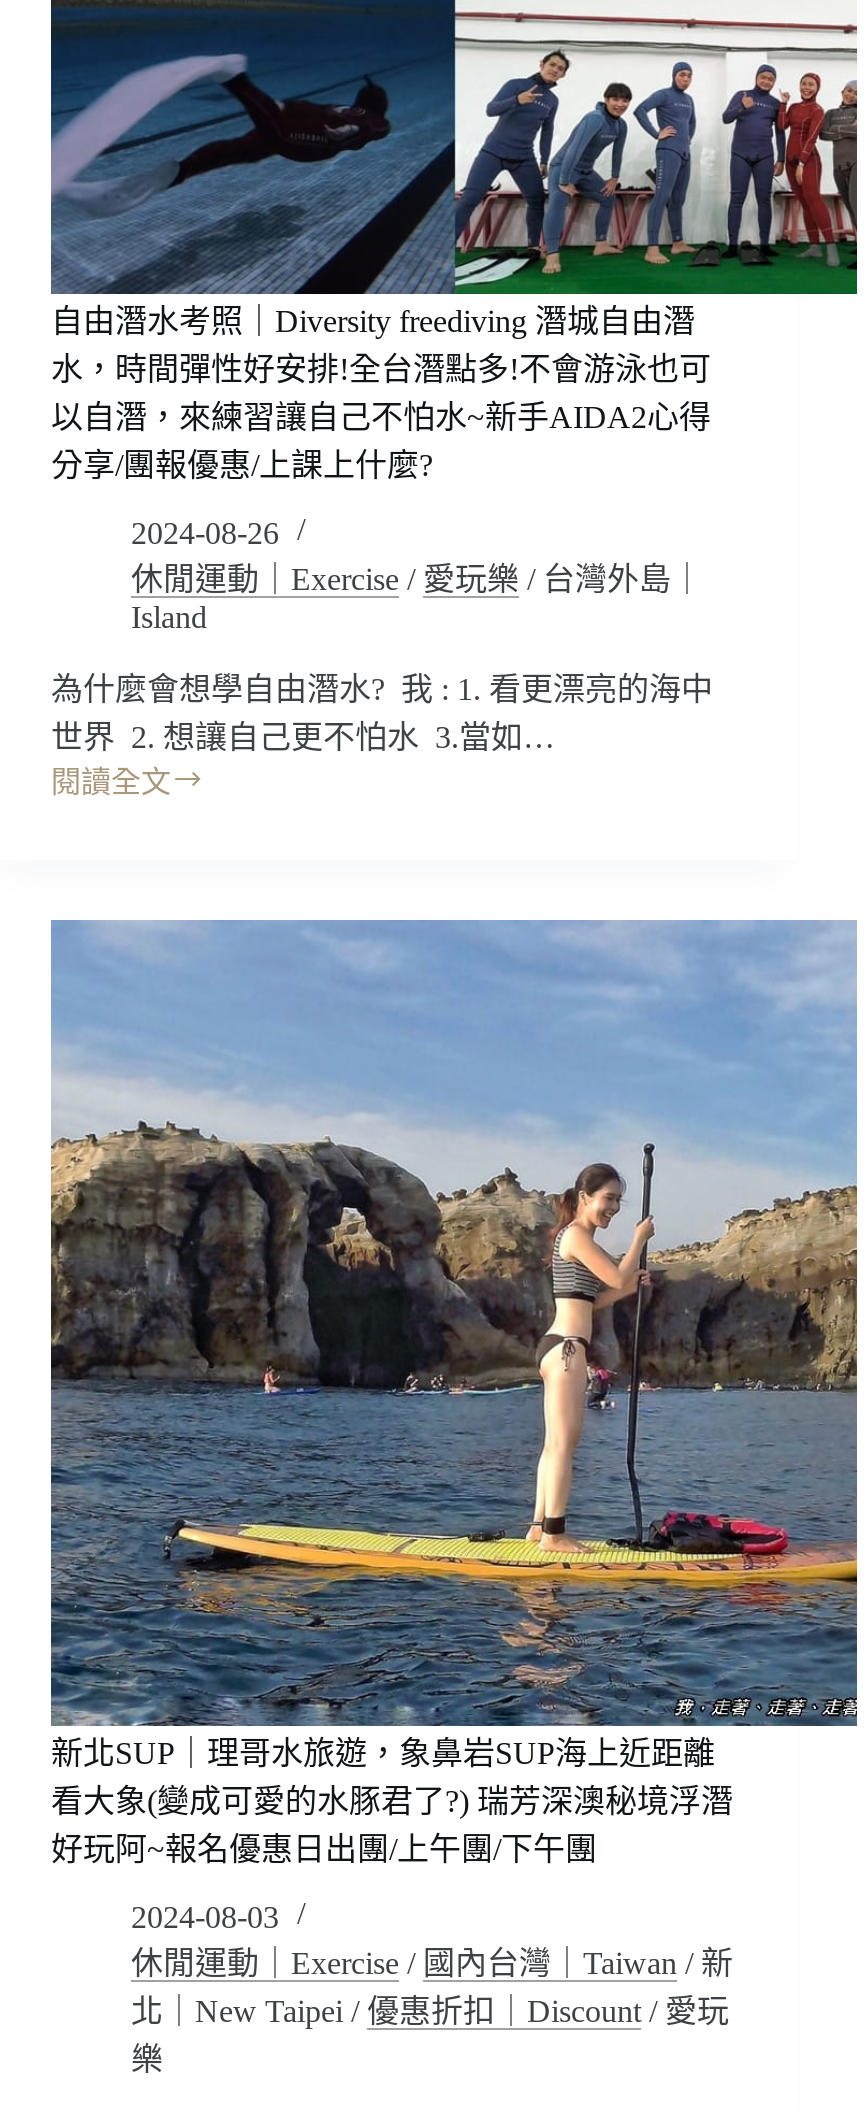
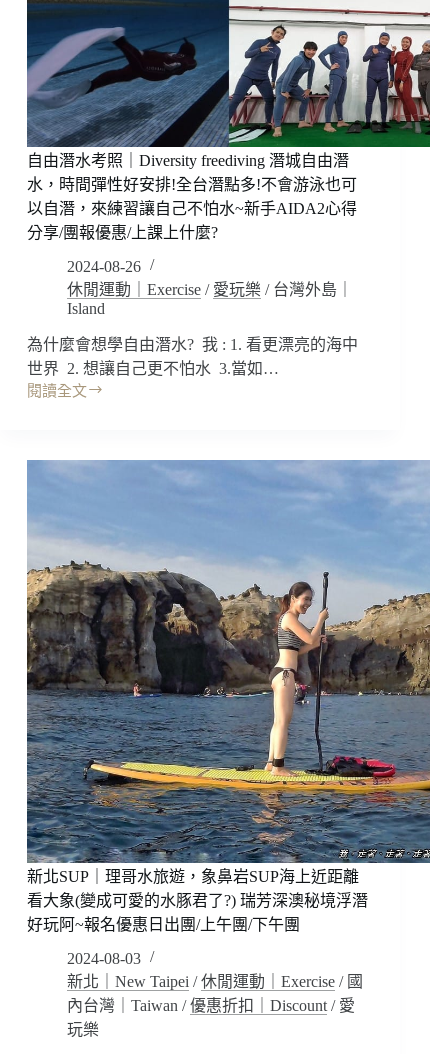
[131,1945,733,2075] 休閒運動｜Exercise /國內台灣｜Taiwan /新 | 北｜New Taipei /優惠折扣｜Discount /愛玩 | 樂 -> [67,972,363,1037] 新北｜New Taipei /休閒運動｜Exercise /國 | 內台灣｜Taiwan /優惠折扣｜Discount /愛 | 玩樂

